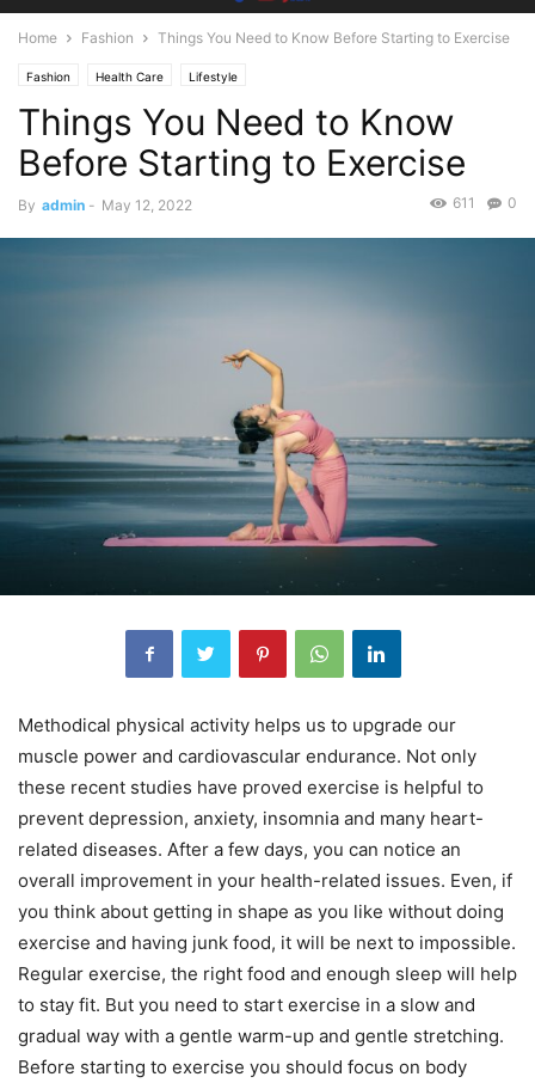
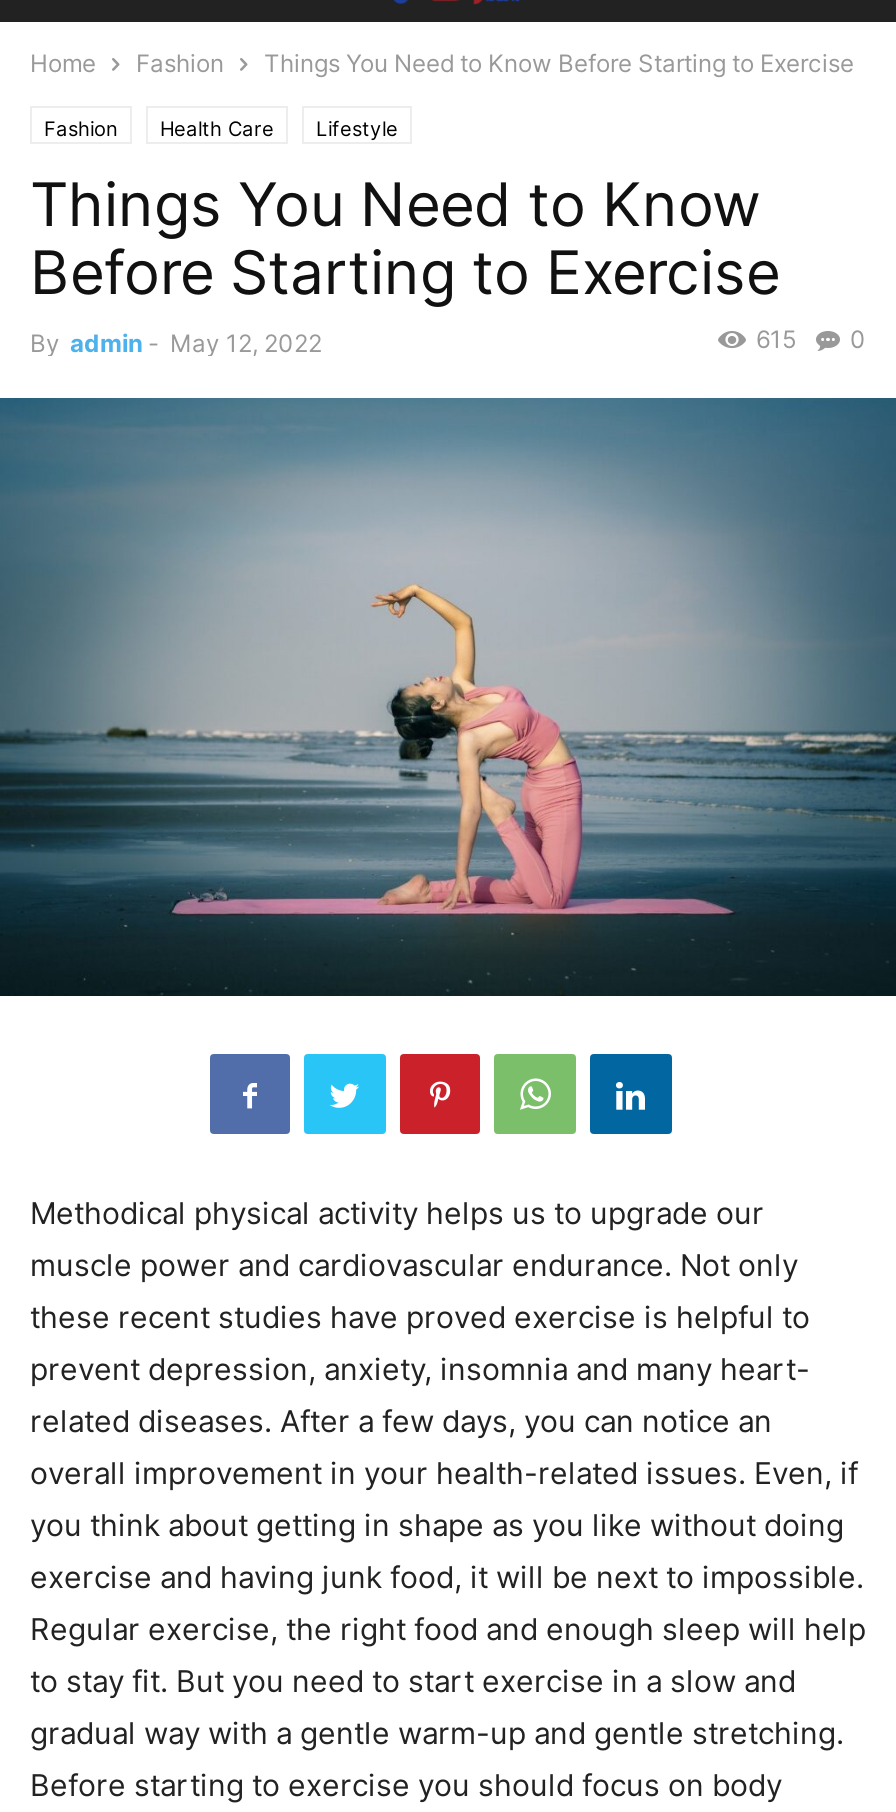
[453,194,517,212] 611 0 -> [756,324,866,354] 615 0

